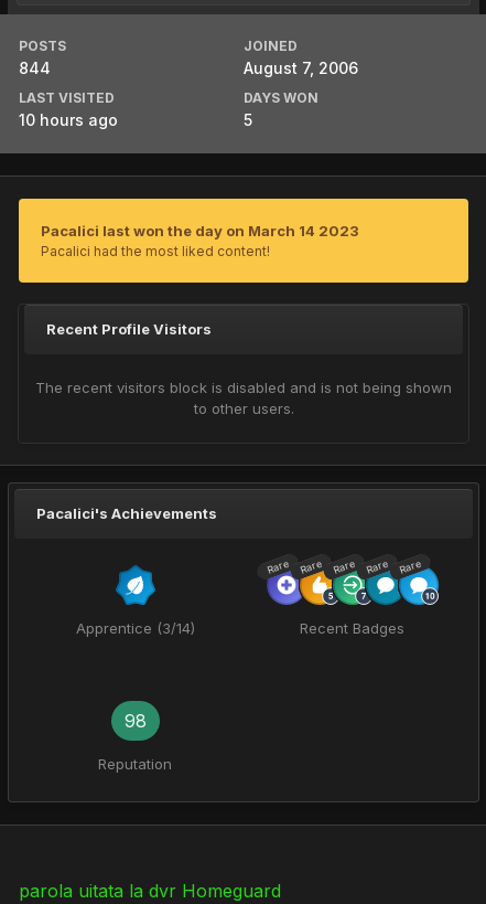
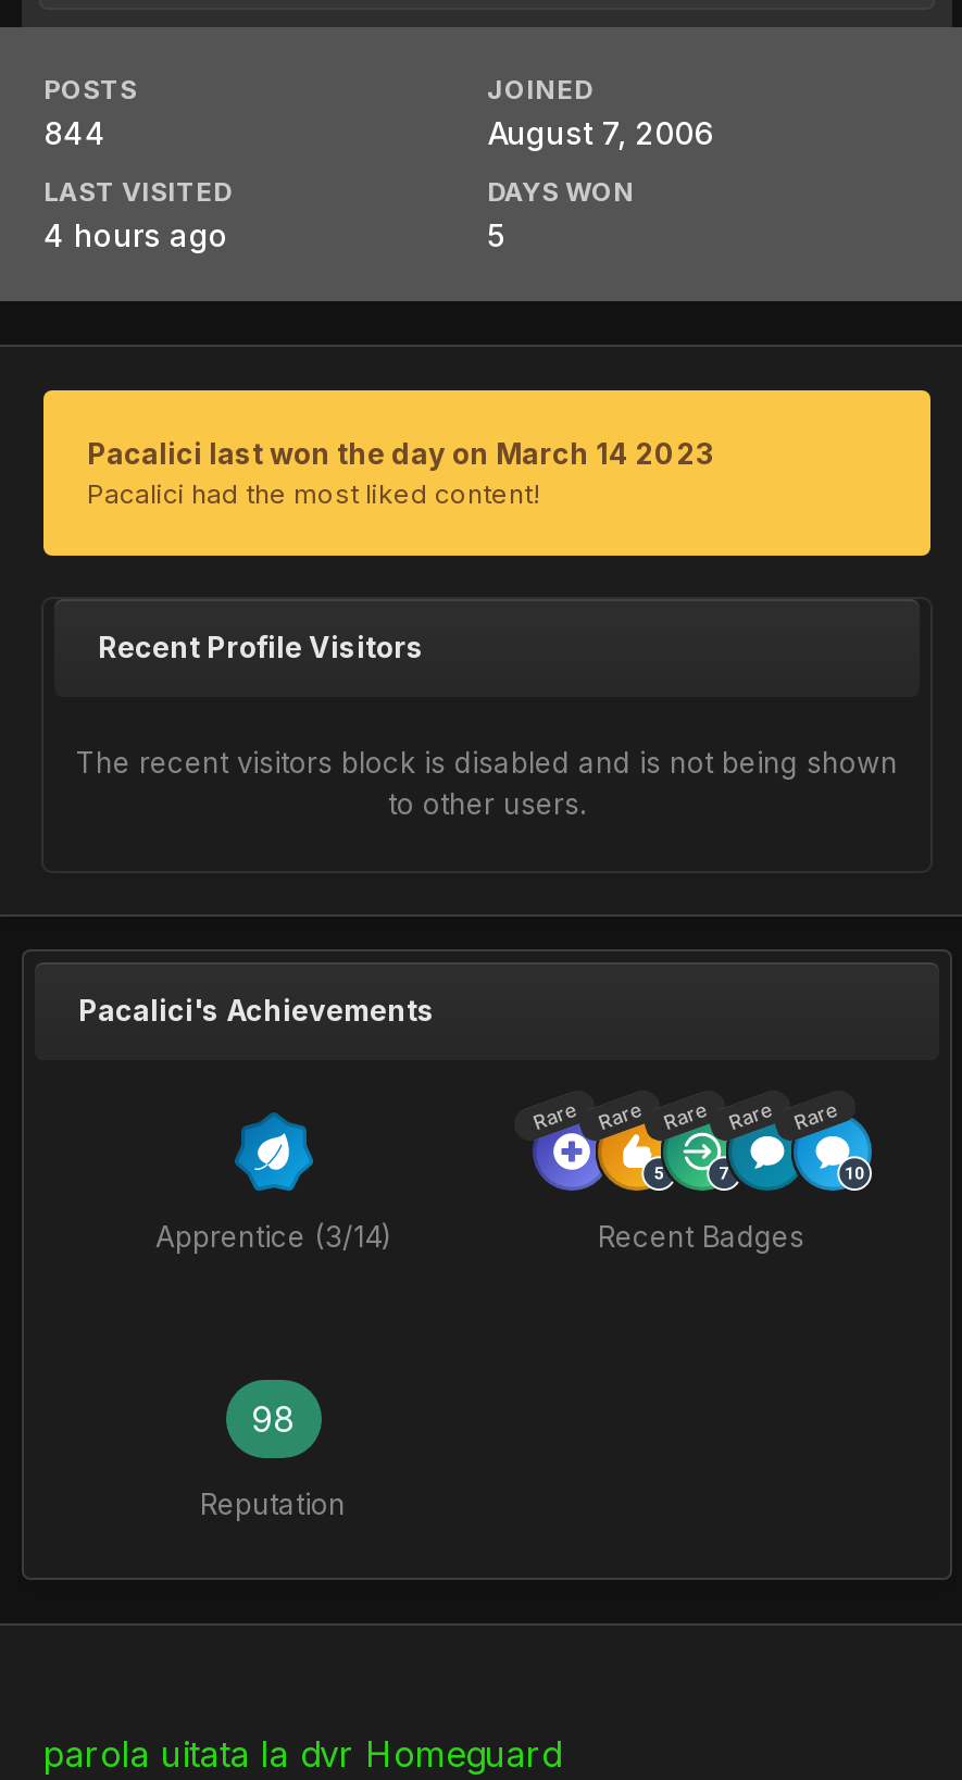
[19,110,118,129] 10 hours ago -> [43,216,228,253] 4 hours ago

